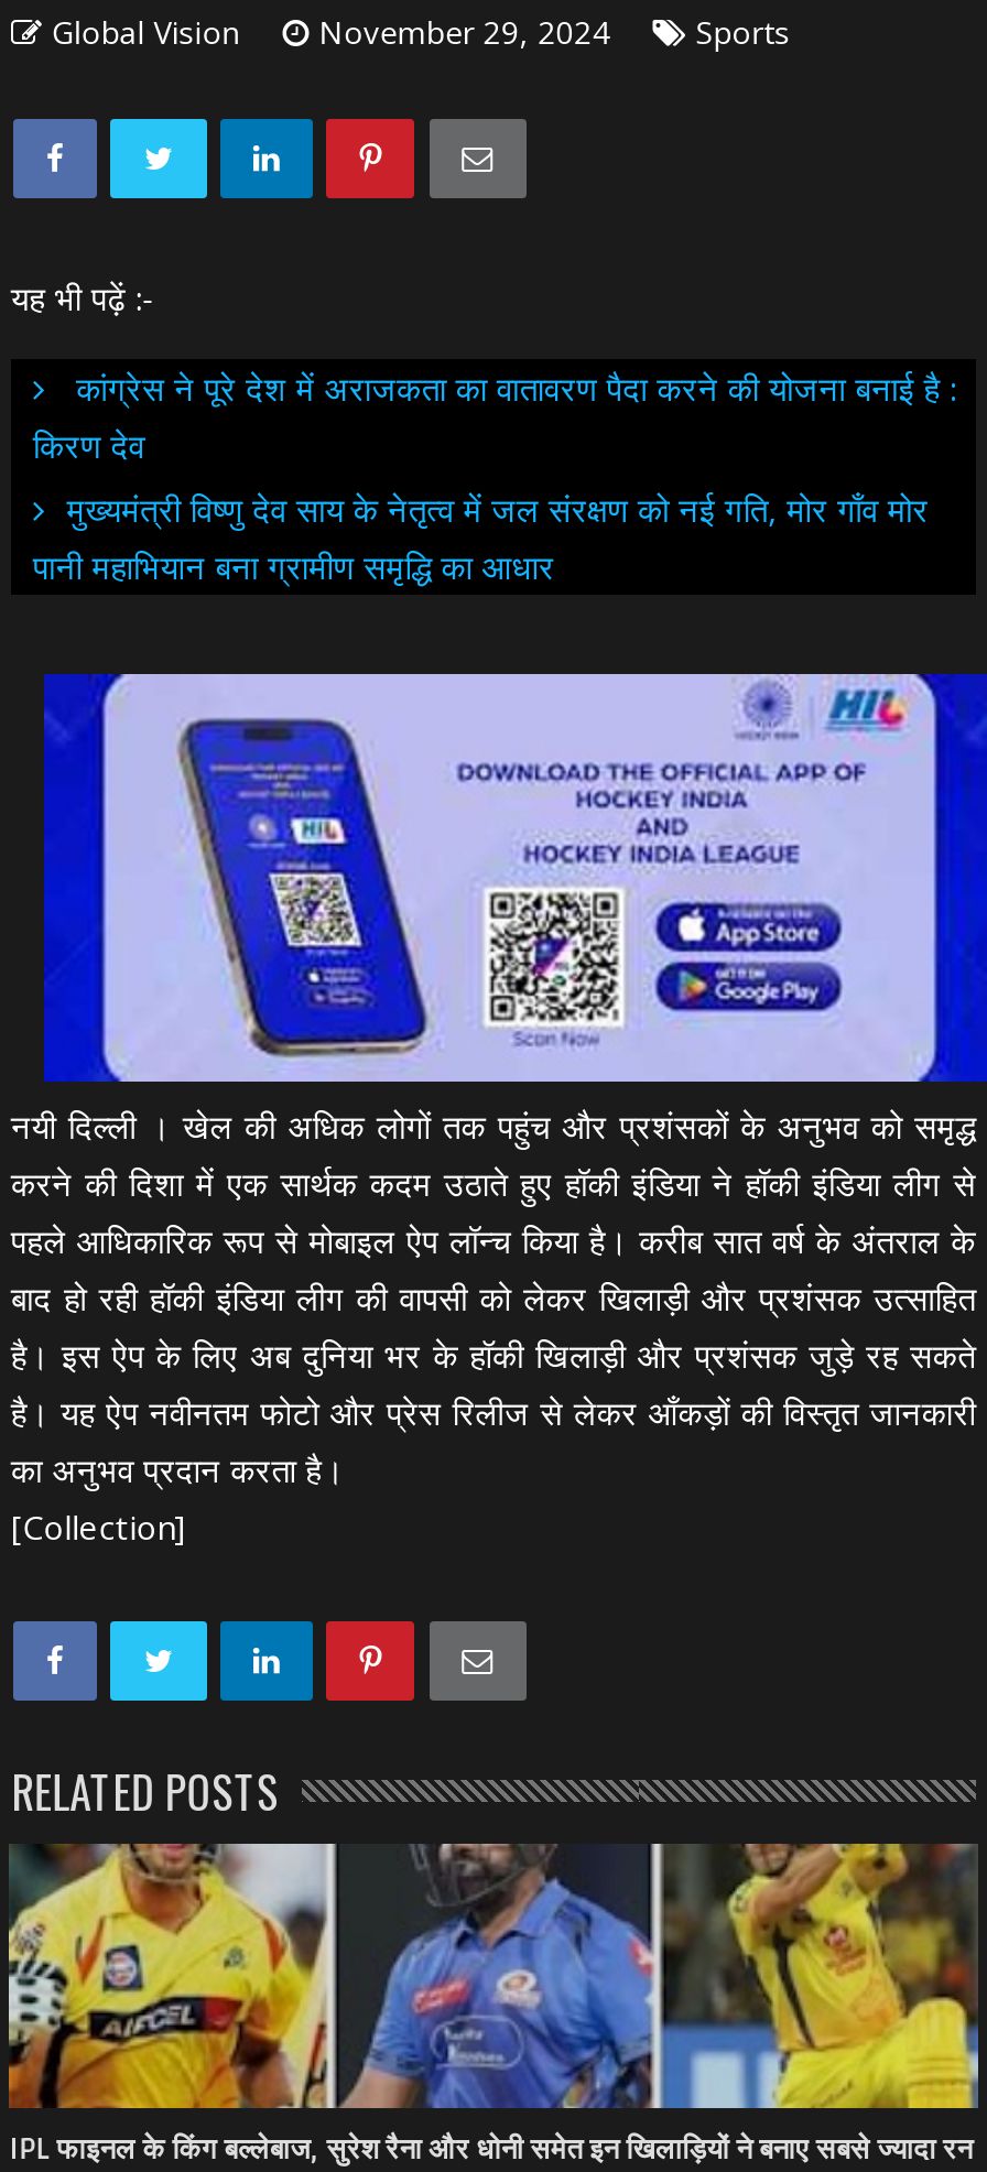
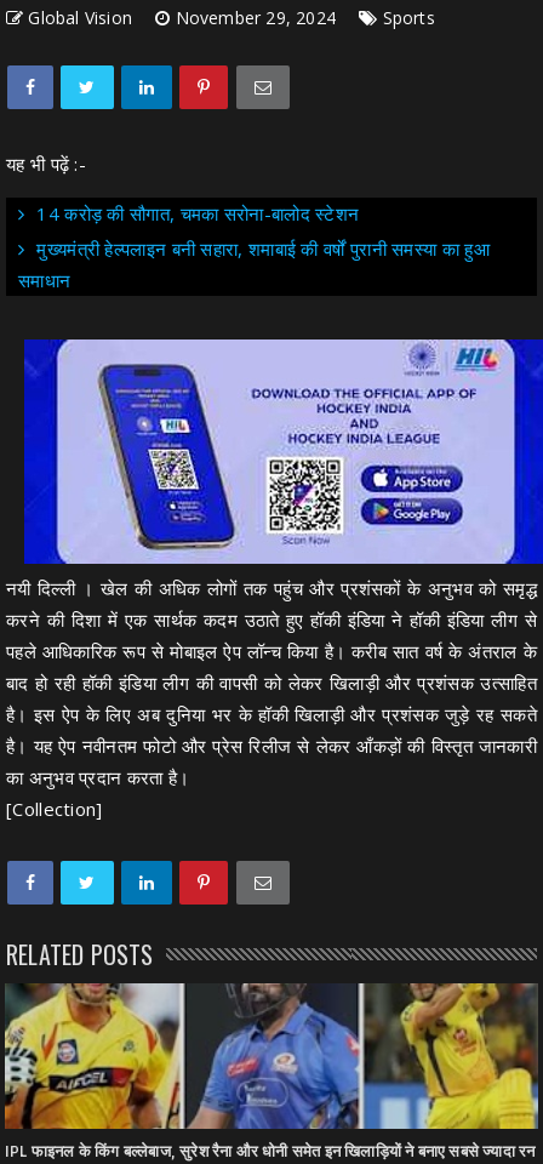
[33,365,957,587] कांग्रेस ने पूरे देश में अराजकता का वातावरण पैदा करने की योजना बनाई है : | किरण देव | मुख्यमंत्री विष्णु देव साय के नेतृत्व में जल संरक्षण को नई गति, मोर गाँव मोर | पानी महाभियान बना ग्रामीण समृद्धि का आधार -> [18,201,489,292] 14 करोड़ की सौगात, चमका सरोना-बालोद स्टेशन | मुख्यमंत्री हेल्पलाइन बनी सहारा, शमाबाई की वर्षों पुरानी समस्या का हुआ | समाधान

